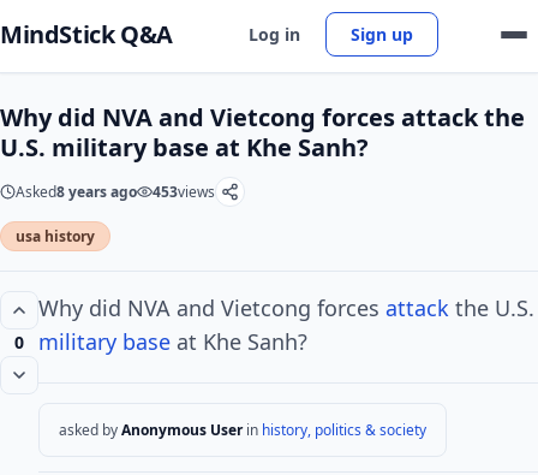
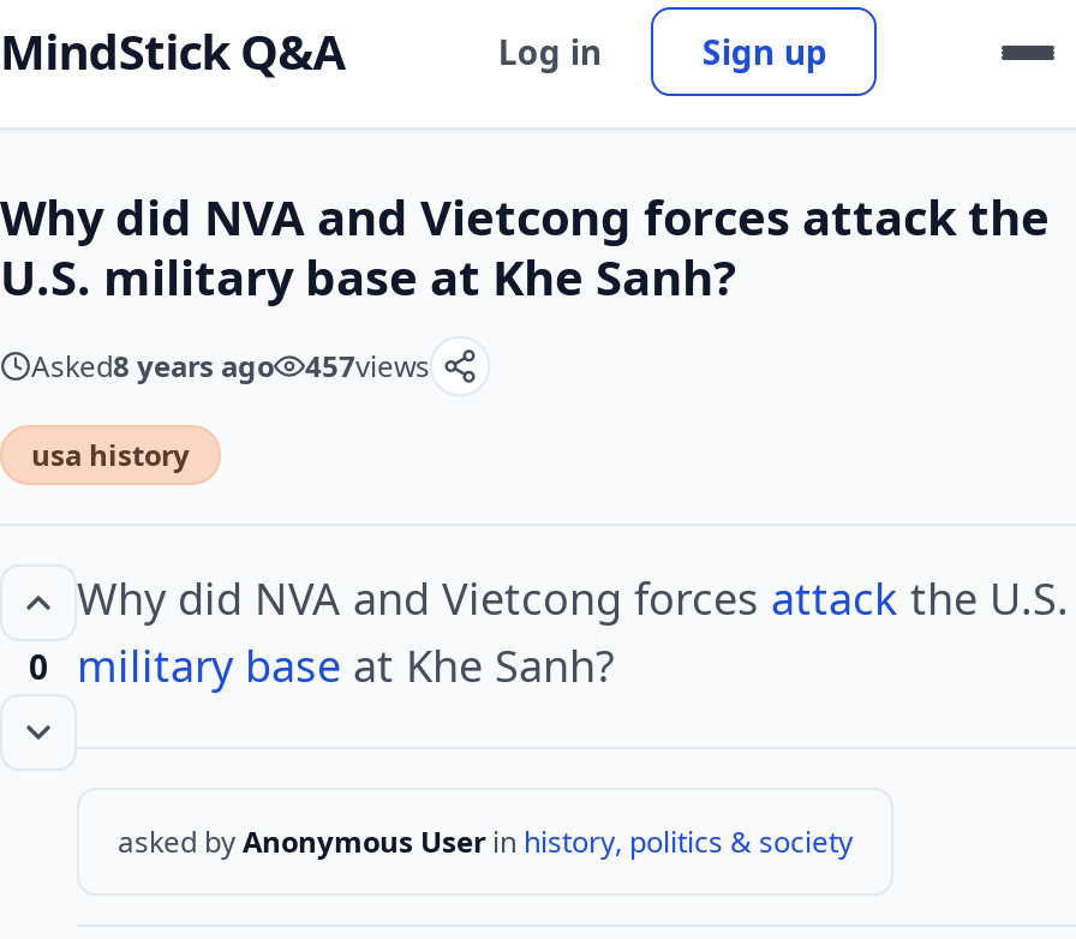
[16,182,215,202] Asked8 years ago 453views -> [31,346,430,387] Asked8 years ago 457views

